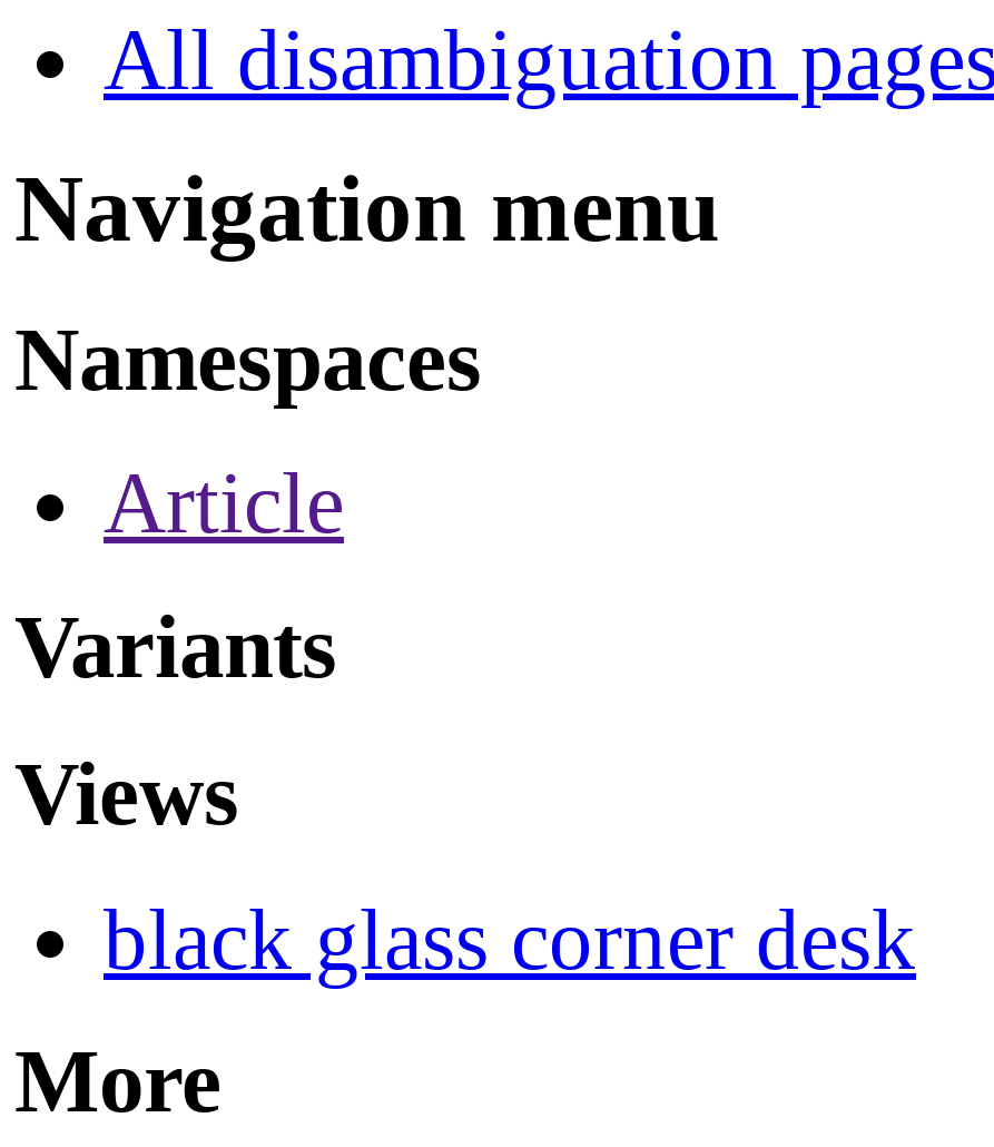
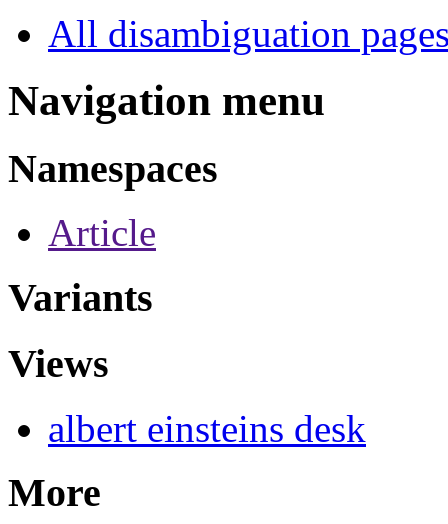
[104,890,916,986] black glass corner desk -> [48,407,366,450] albert einsteins desk

